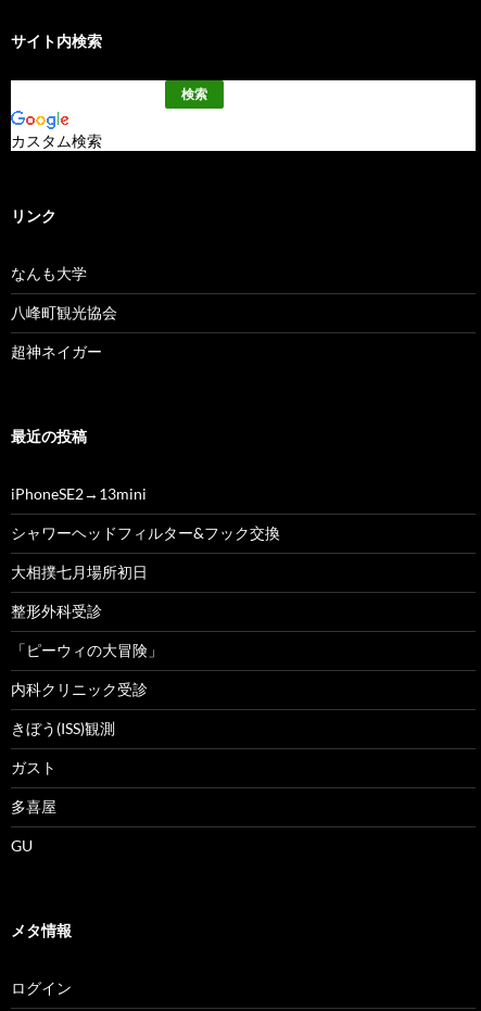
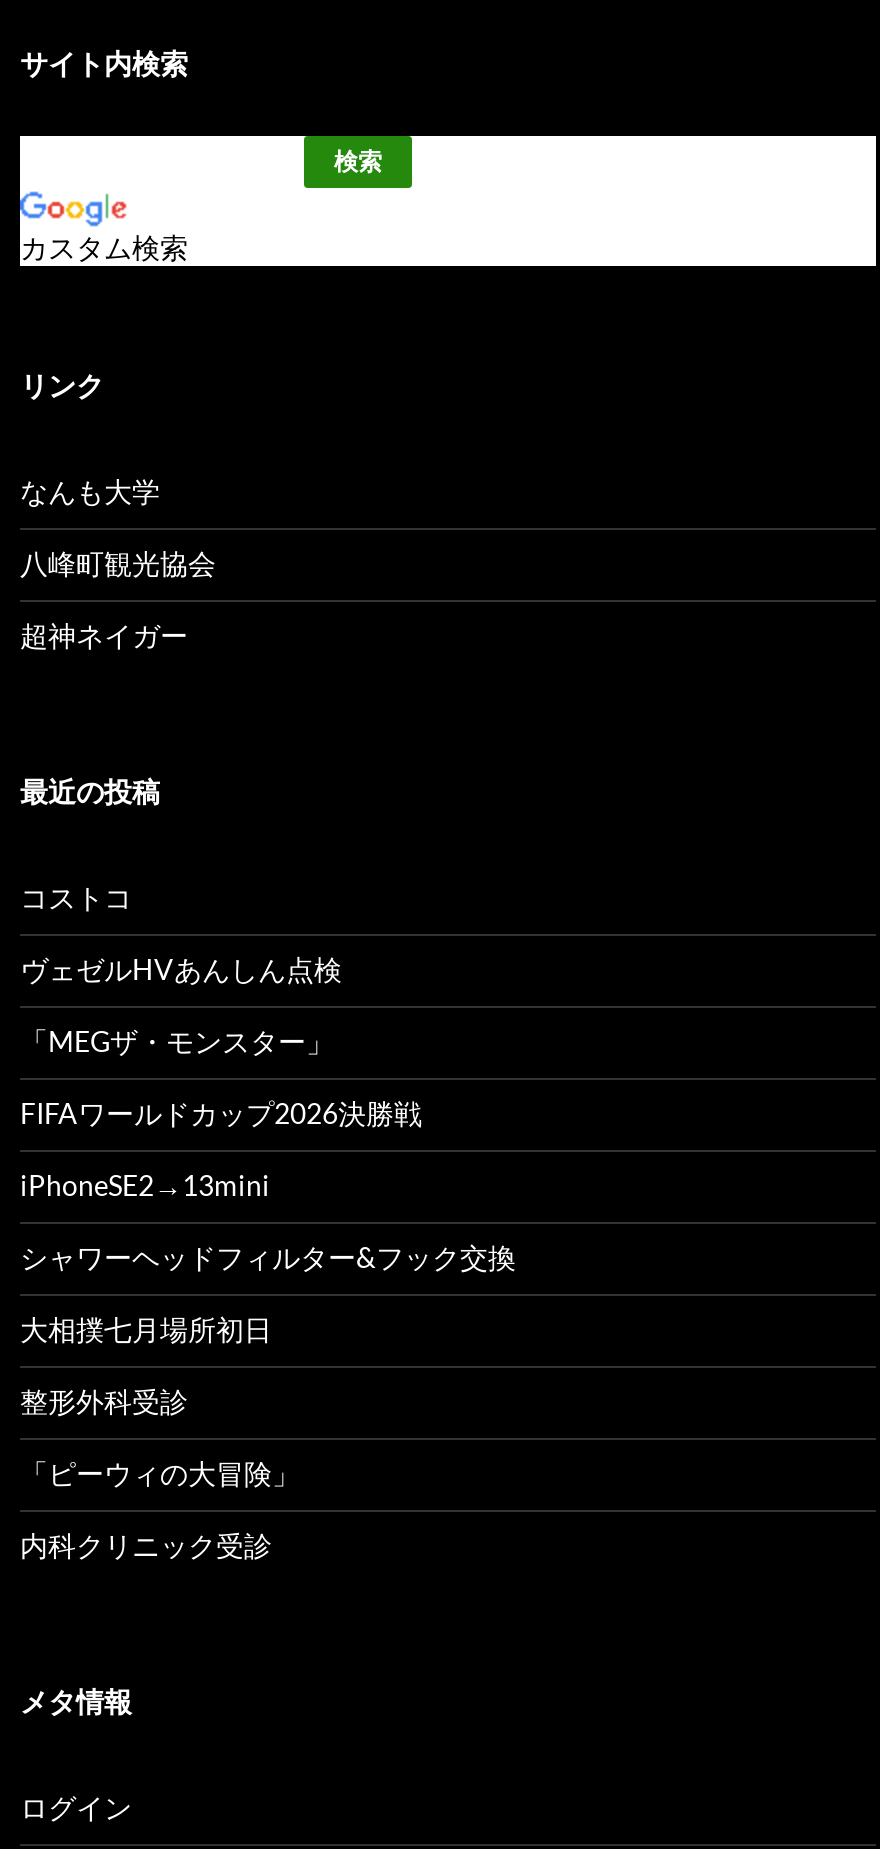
none -> [20,879,422,1129] コストコ | ヴェゼルHVあんしん点検 | 「MEGザ・モンスター」 | FIFAワールドカップ2026決勝戦
moved [11,523,280,698] -> [20,1239,516,1561]: シャワーヘッドフィルター&フック交換 | 大相撲七月場所初日 | 整形外科受診 | 「ピーウィの大冒険」 | 内科クリニック受診
[11,718,115,854] きぼう(ISS)観測 | ガスト | 多喜屋 | GU -> none

